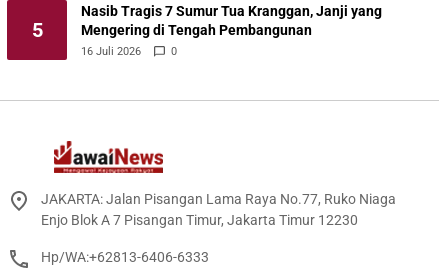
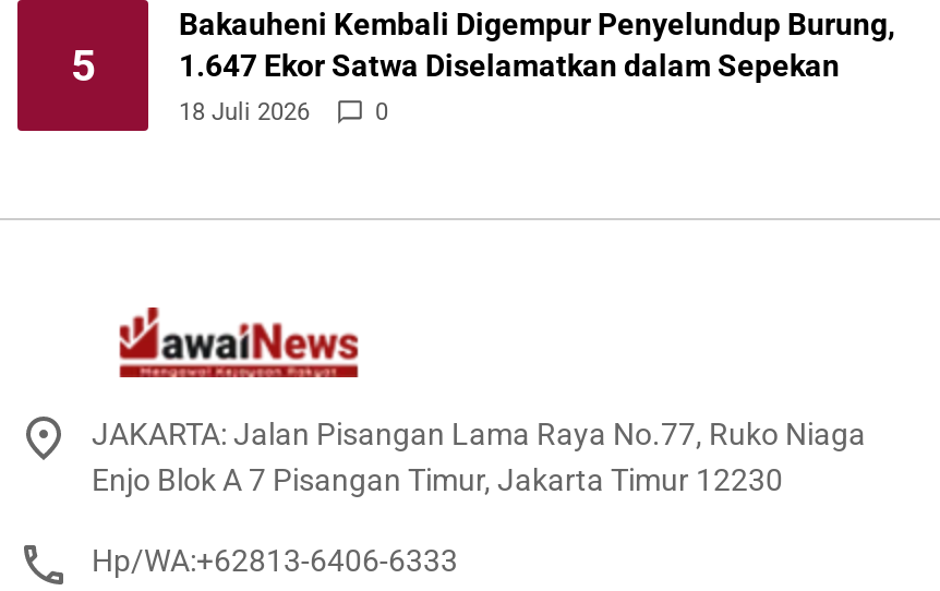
[81,3,382,58] Nasib Tragis 7 Sumur Tua Kranggan, Janji yang | Mengering di Tengah Pembangunan | 16 Juli 2026 -> [179,6,894,126] Bakauheni Kembali Digempur Penyelundup Burung, | 1.647 Ekor Satwa Diselamatkan dalam Sepekan | 18 Juli 2026

